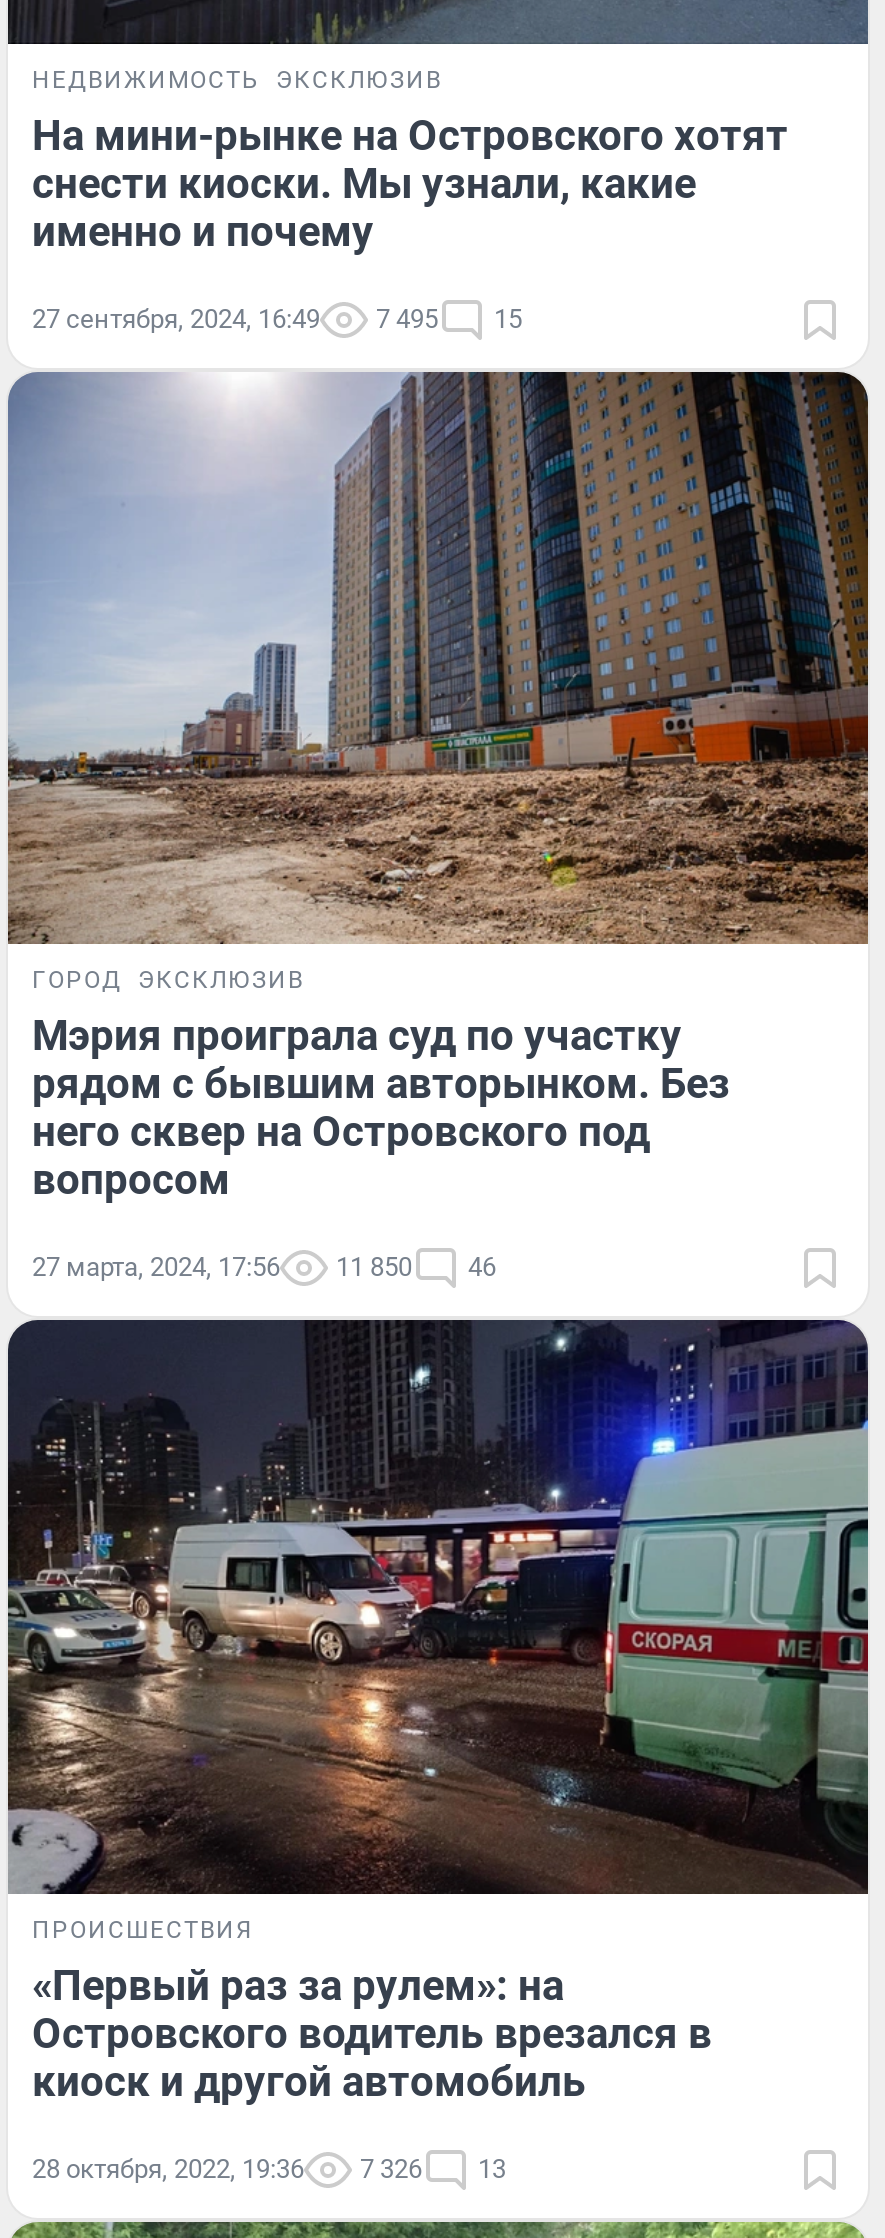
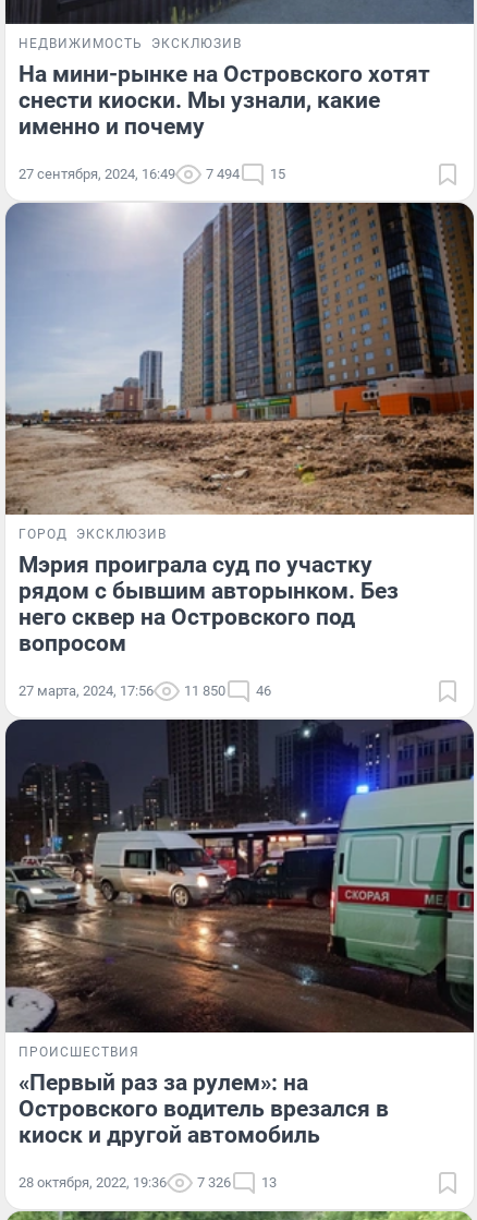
[32,303,522,333] 27 сентября, 2024, 16:49 7 495 15 -> [19,165,285,182] 27 сентября, 2024, 16:49 7 494 15

